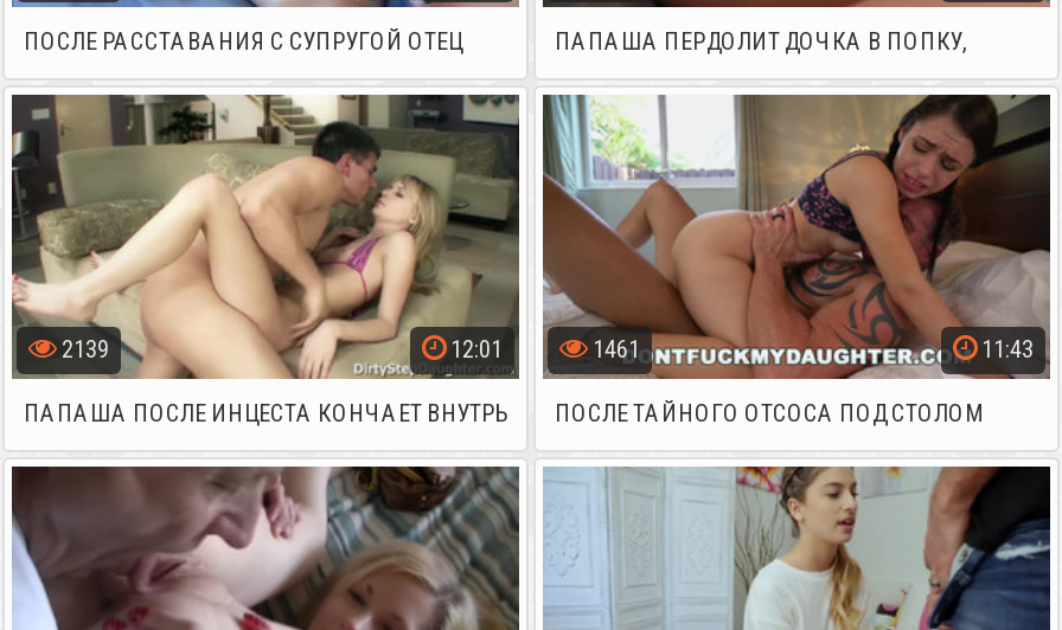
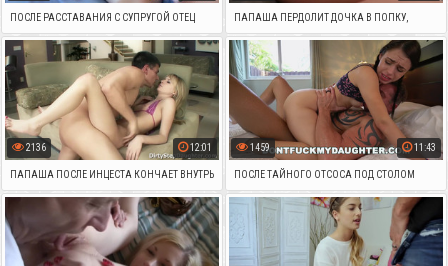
[57,337,109,363] 2139 -> [24,142,46,153] 2136
[588,337,640,363] 1461 -> [248,142,270,153] 1459

